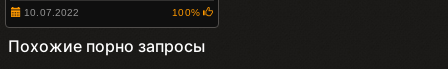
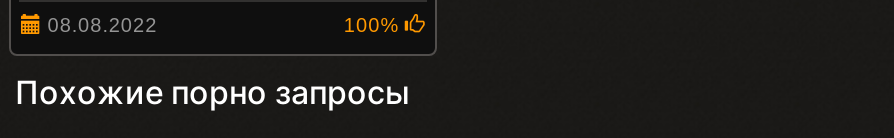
[24,7,79,18] 10.07.2022 -> [47,13,157,35] 08.08.2022

